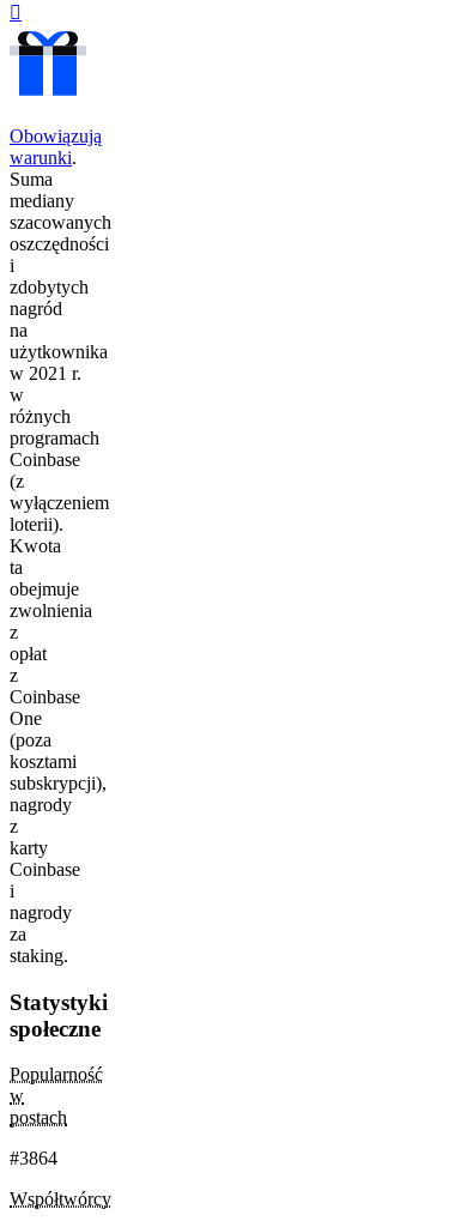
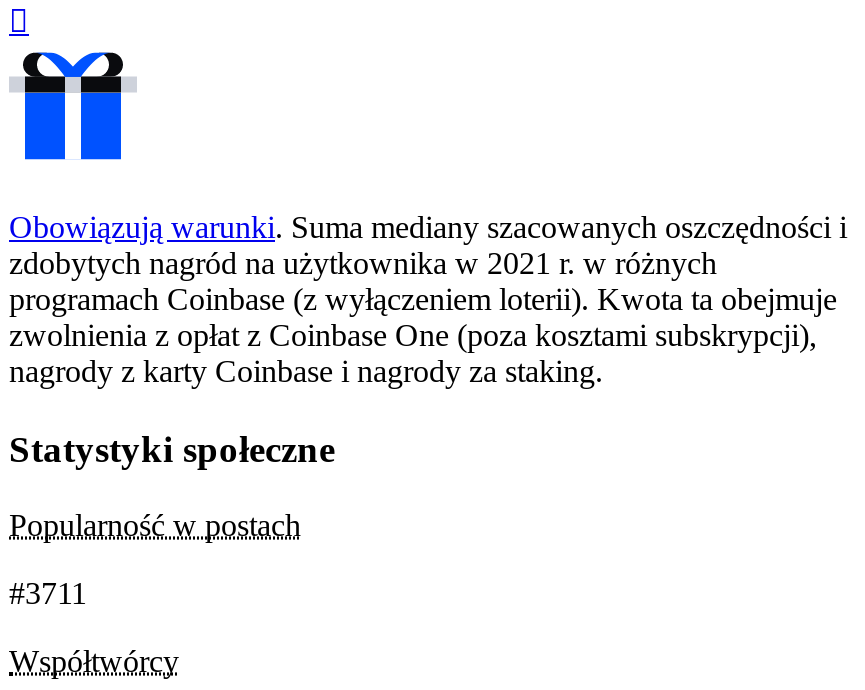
[10,1149,57,1169] #3864 -> [9,577,87,611] #3711

